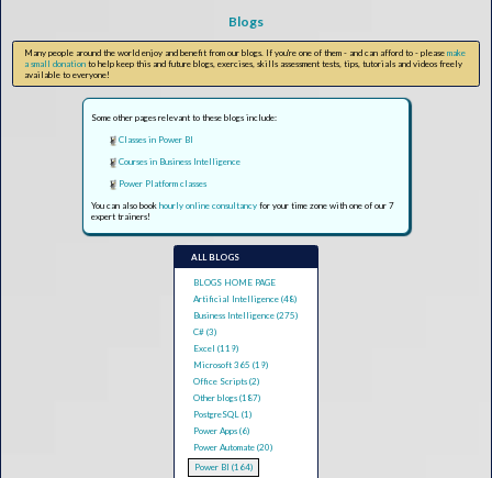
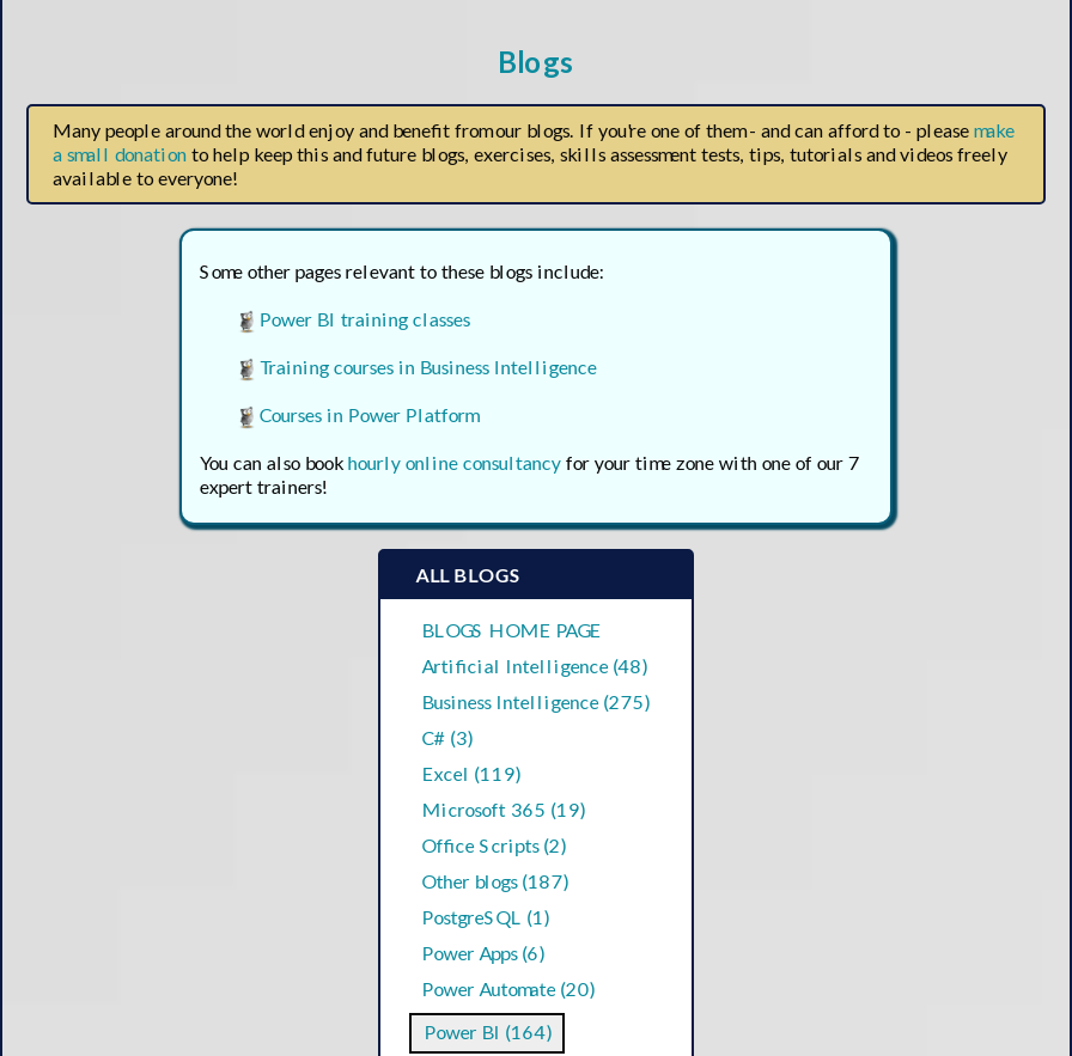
[119,134,194,145] Classes in Power BI -> [259,307,470,331] Power BI training classes
[119,156,241,167] Courses in Business Intelligence -> [259,355,597,379] Training courses in Business Intelligence
[119,178,207,189] Power Platform classes -> [259,403,477,427] Courses in Power Platform

